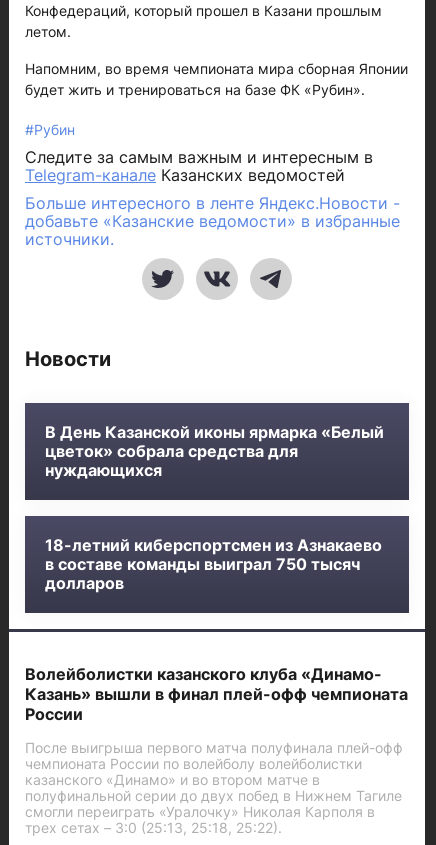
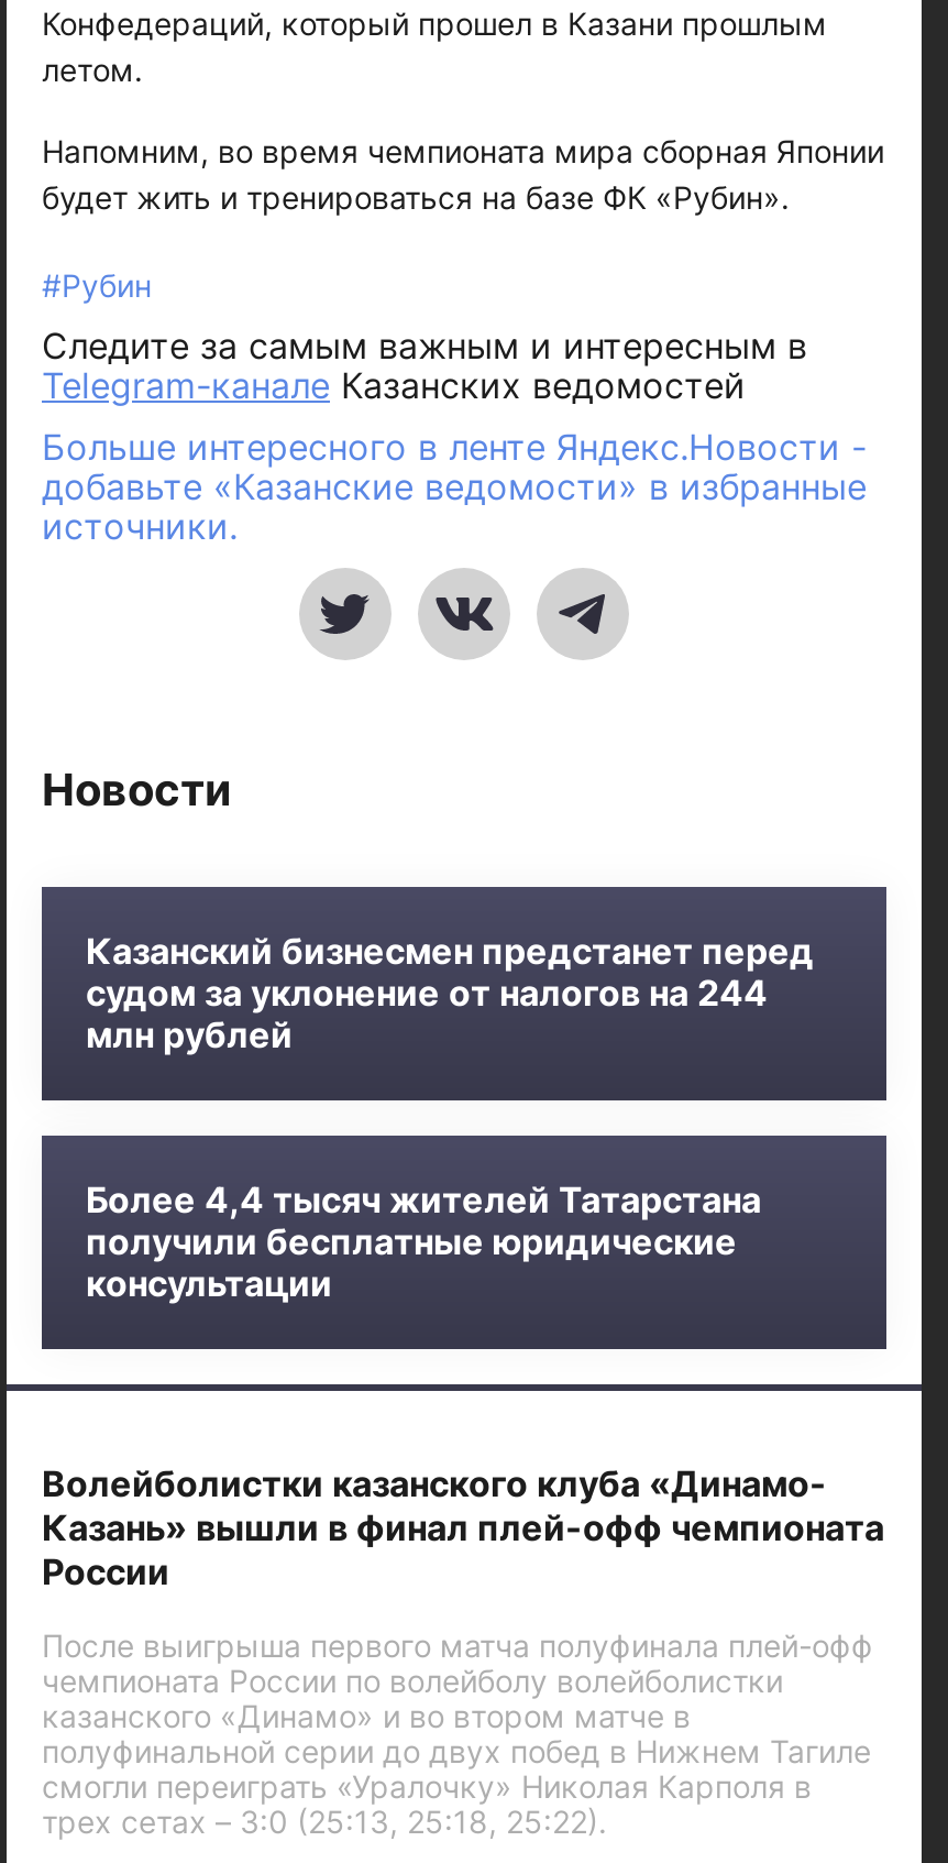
[45,422,384,480] В День Казанской иконы ярмарка «Белый | цветок» собрала средства для | нуждающихся -> [86,929,814,1056] Казанский бизнесмен предстанет перед | судом за уклонение от налогов на 244 | млн рублей
[45,535,382,593] 18-летний киберспортсмен из Азнакаево | в составе команды выиграл 750 тысяч | долларов -> [86,1177,761,1305] Более 4,4 тысяч жителей Татарстана | получили бесплатные юридические | консультации

